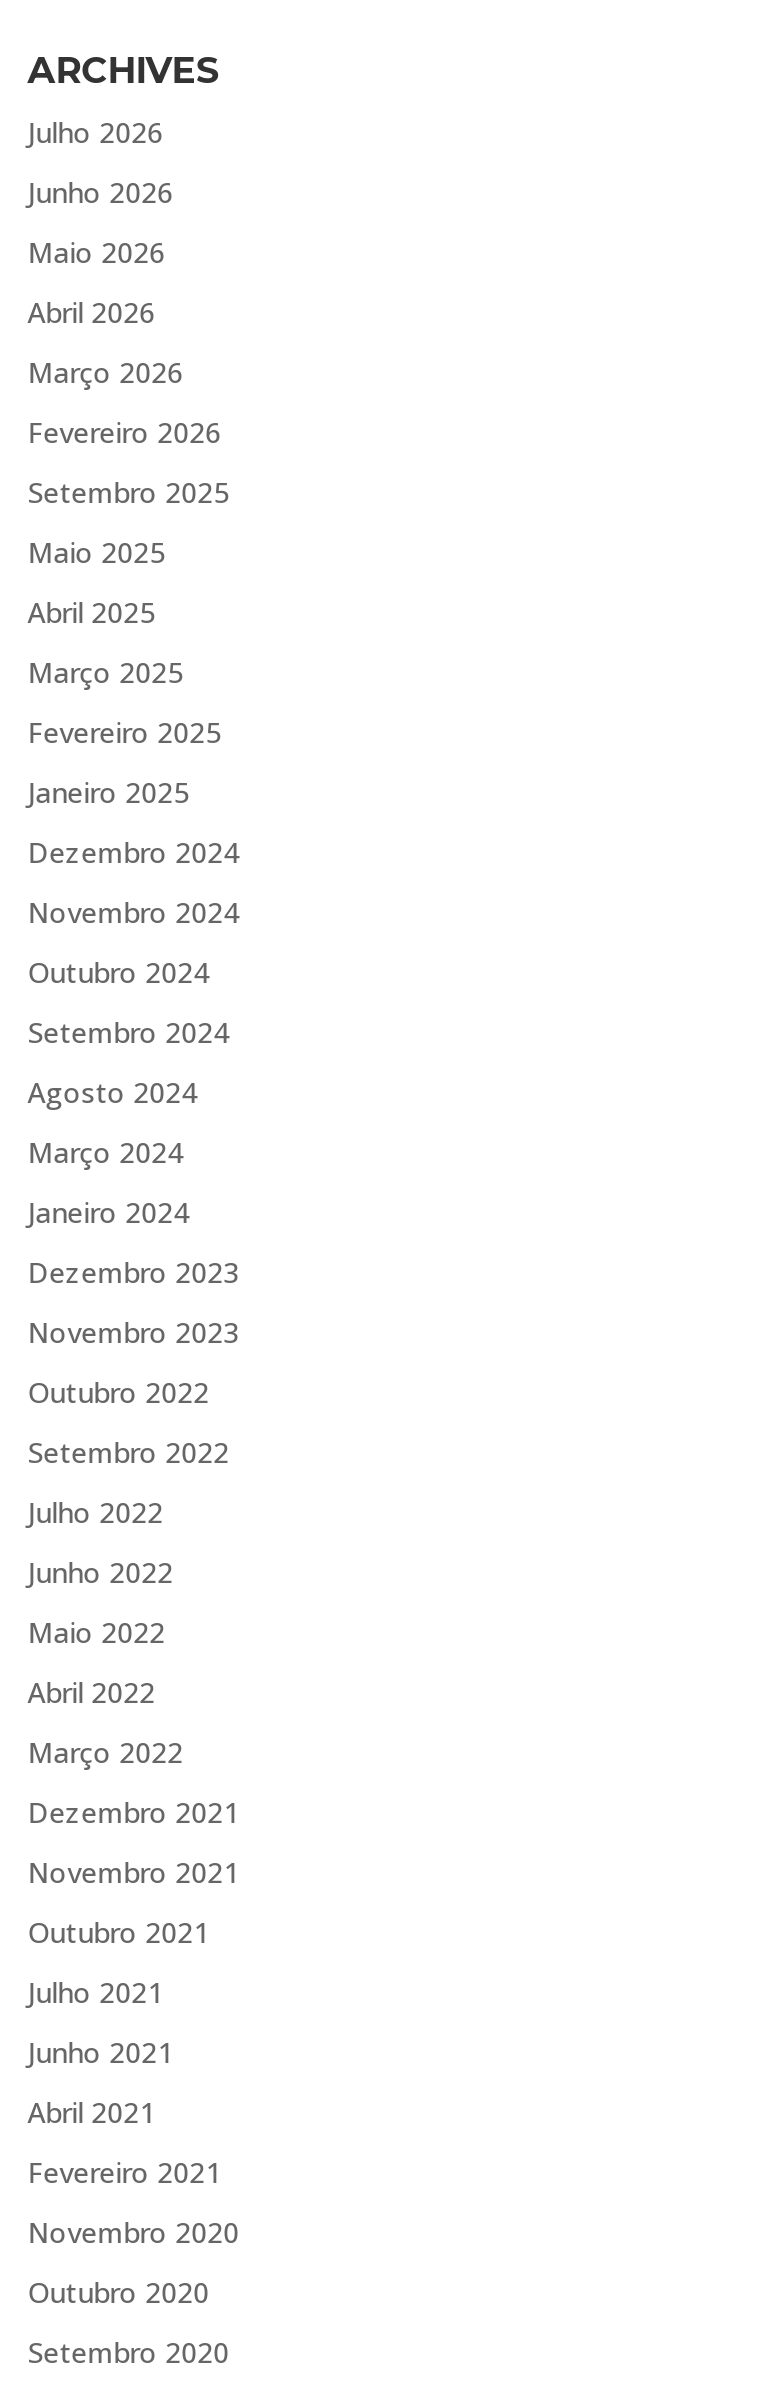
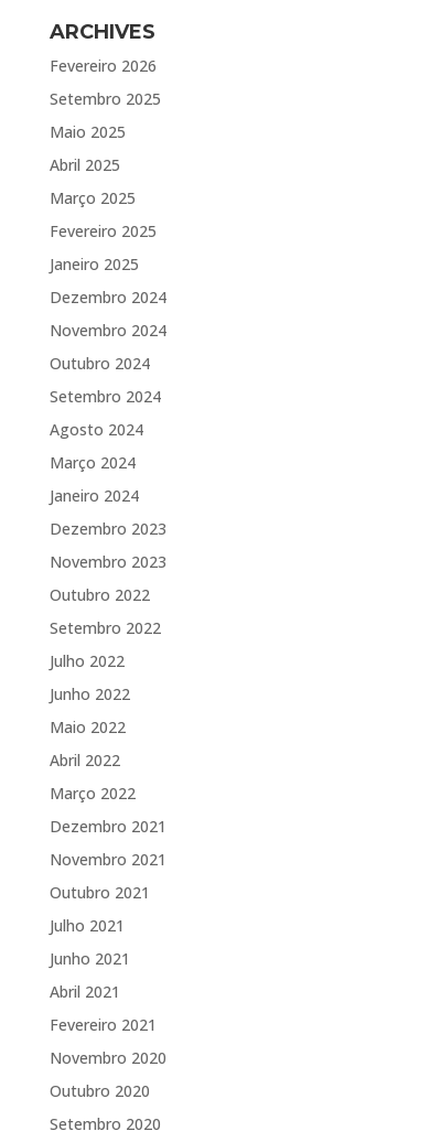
[28,113,184,391] Julho 2026 | Junho 2026 | Maio 2026 | Abril 2026 | Março 2026 -> none

